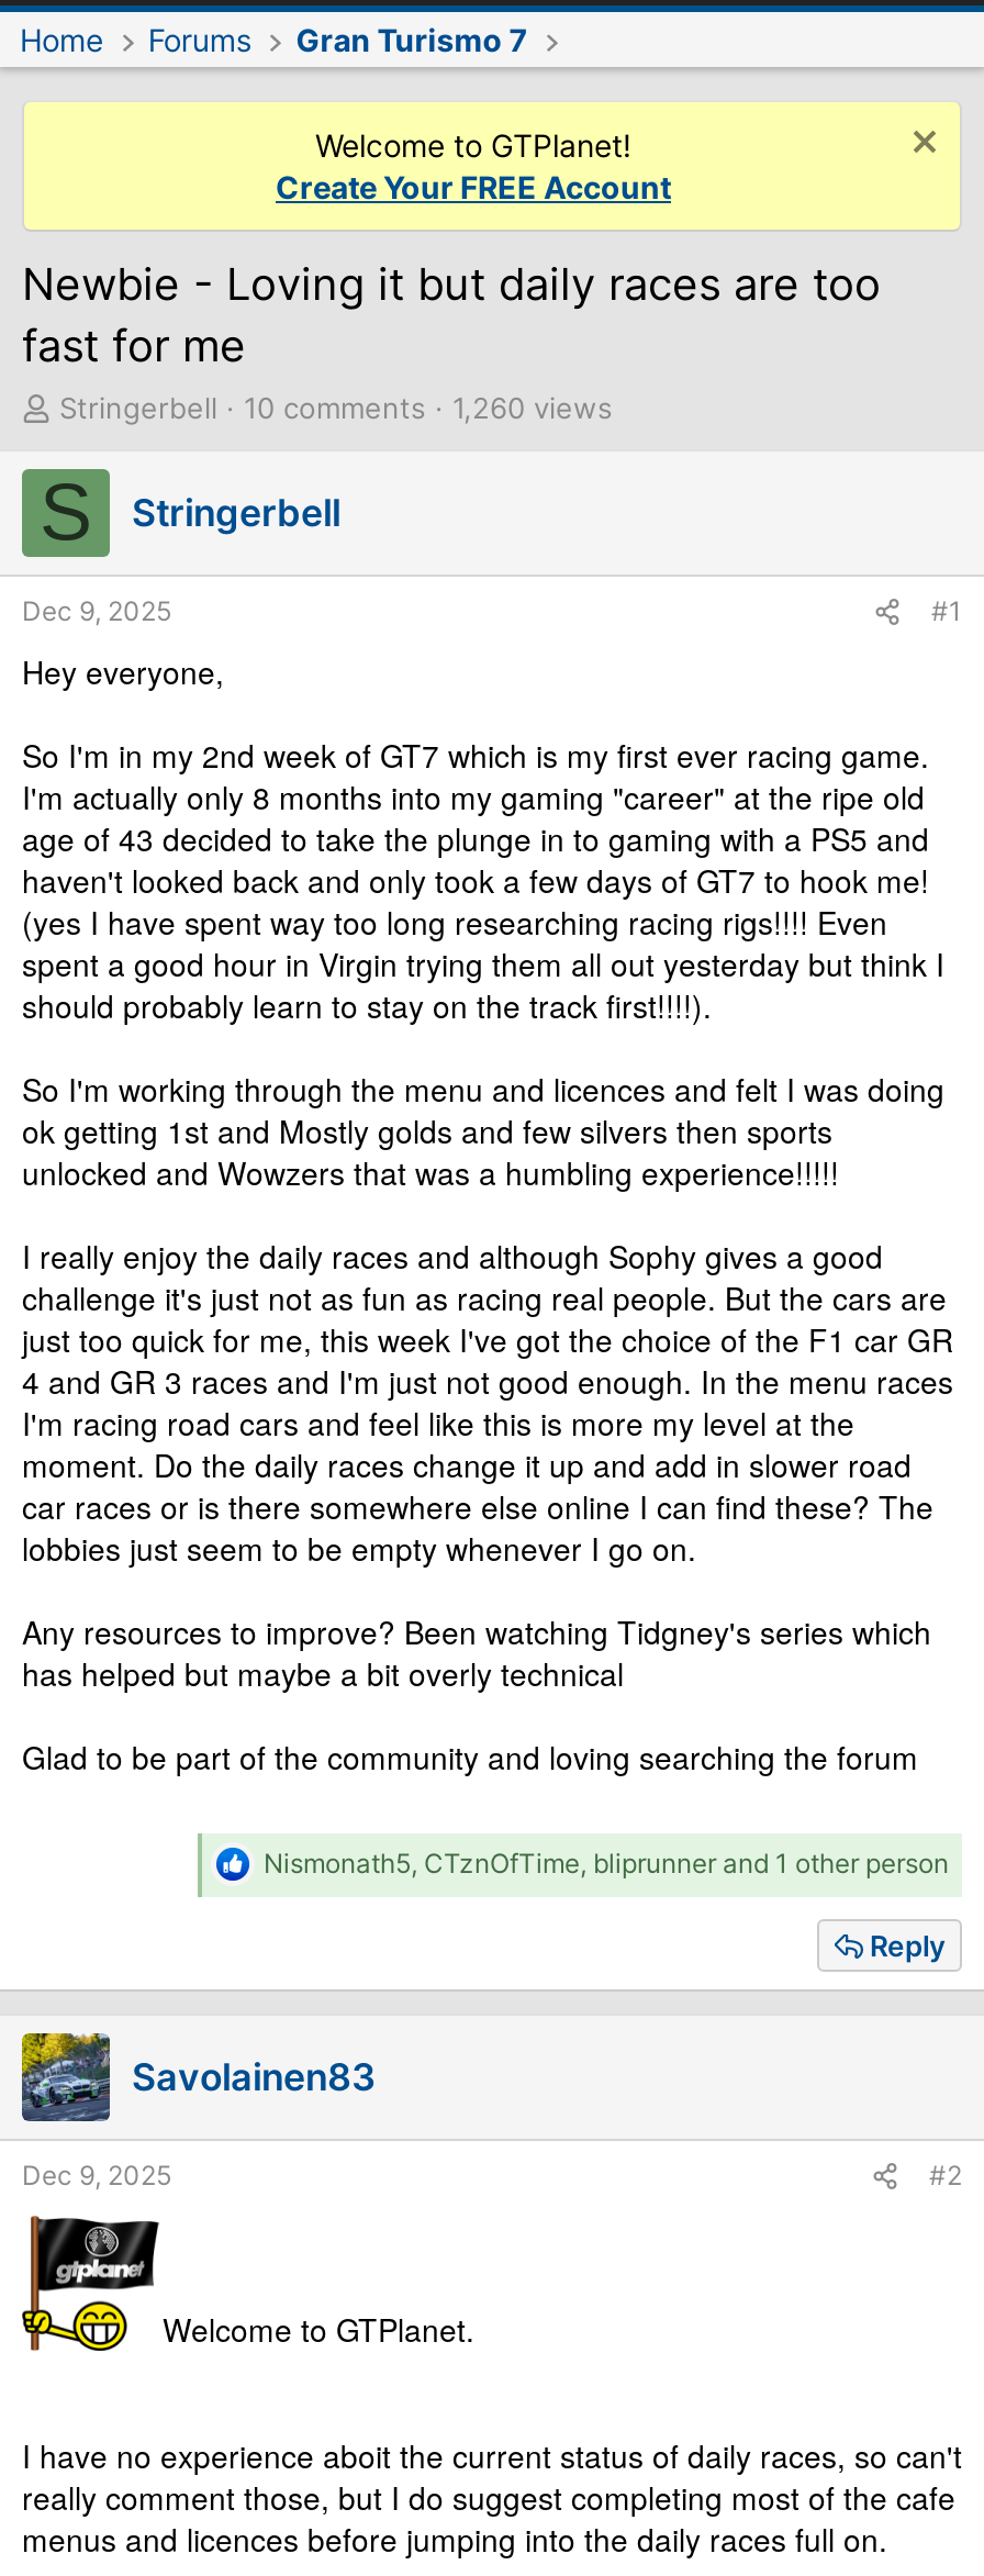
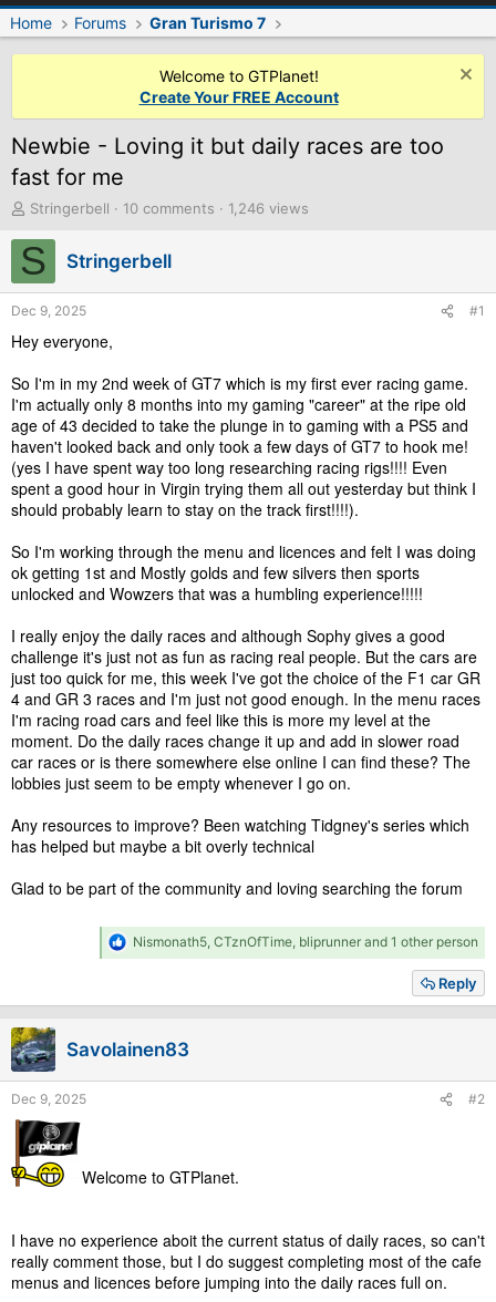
[244,390,613,425] 10 comments 1,260 views -> [123,199,309,217] 10 comments 1,246 views

